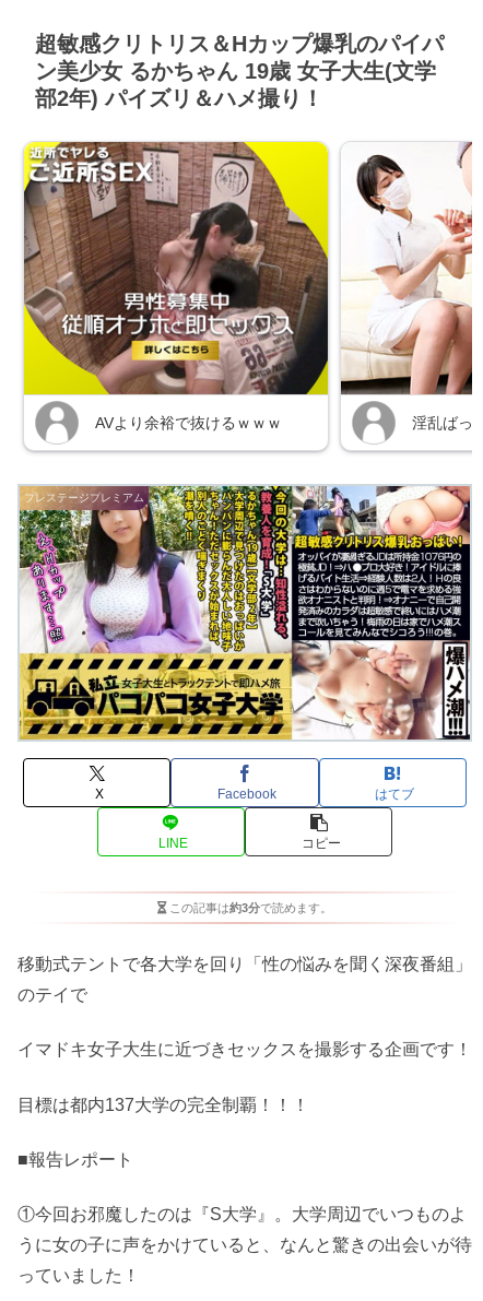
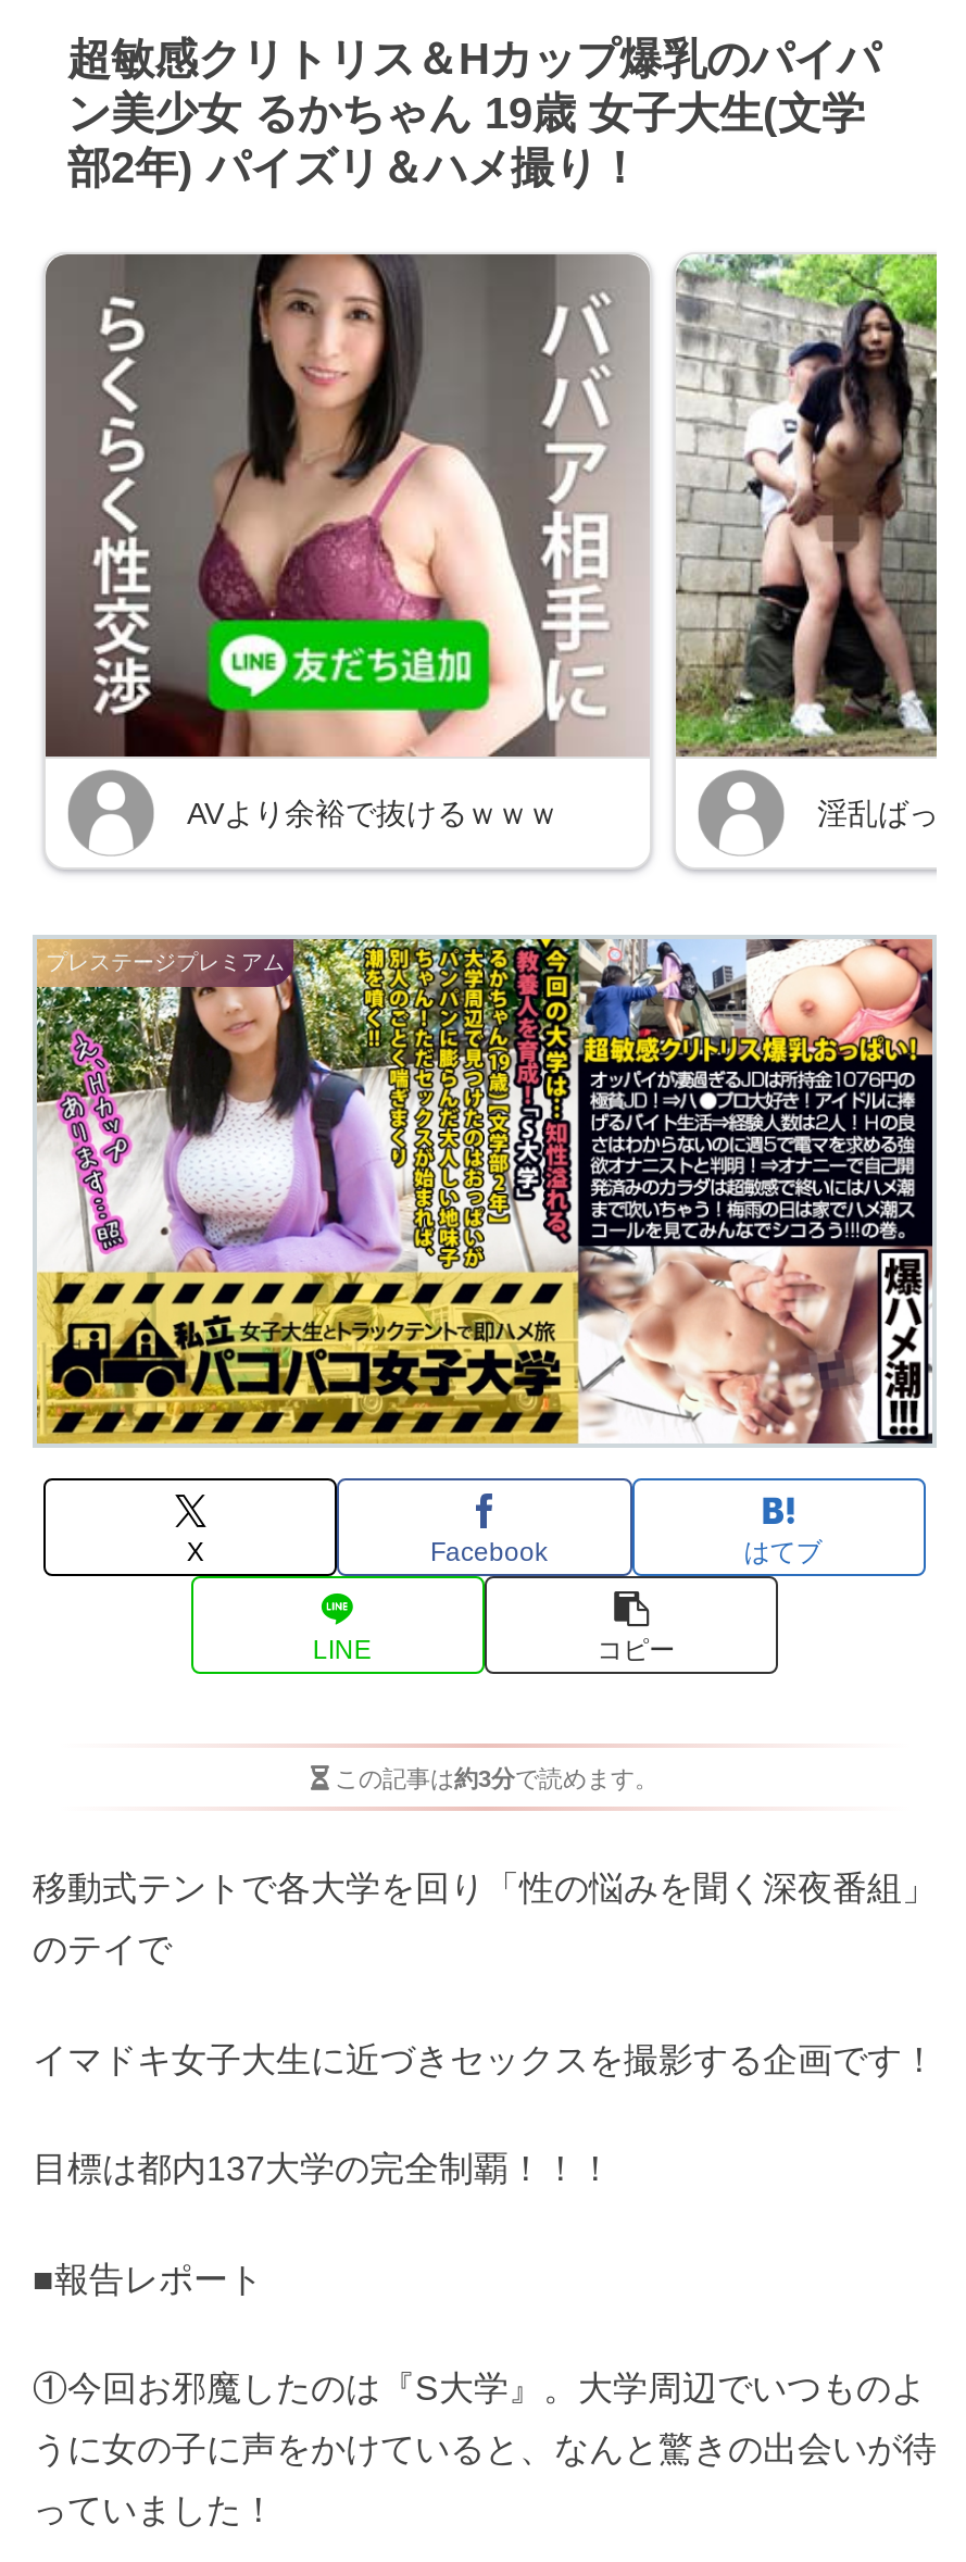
[23,141,329,395] [image] -> [43,252,650,759] [image]
[340,142,472,394] [image] -> [674,252,939,757] [image]

